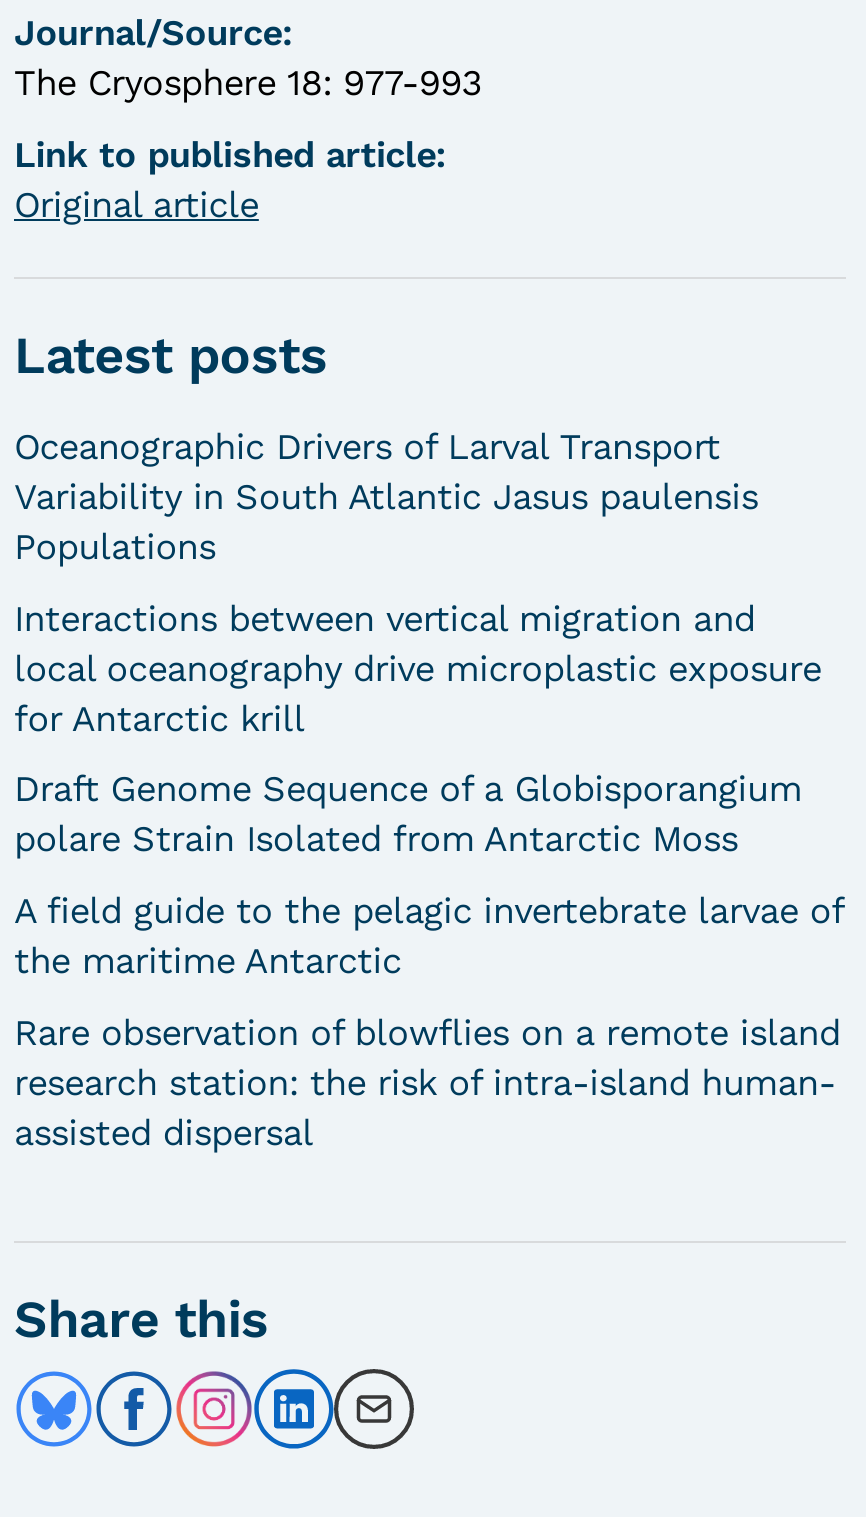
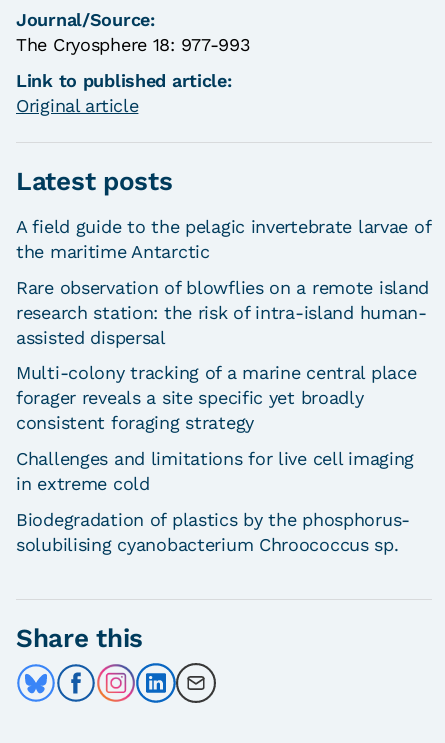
[14,425,822,860] Oceanographic Drivers of Larval Transport | Variability in South Atlantic Jasus paulensis | Populations | Interactions between vertical migration and | local oceanography drive microplastic exposure | for Antarctic krill | Draft Genome Sequence of a Globisporangium | polare Strain Isolated from Antarctic Moss -> none
moved [14,889,843,1152] -> [16,216,430,348]: A field guide to the pelagic invertebrate larvae of | the maritime Antarctic | Rare observation of blowflies on a remote island | research station: the risk of intra-island human- | assisted dispersal
none -> [16,362,416,555] Multi-colony tracking of a marine central place | forager reveals a site specific yet broadly | consistent foraging strategy | Challenges and limitations for live cell imaging | in extreme cold | Biodegradation of plastics by the phosphorus- | solubilising cyanobacterium Chroococcus sp.

